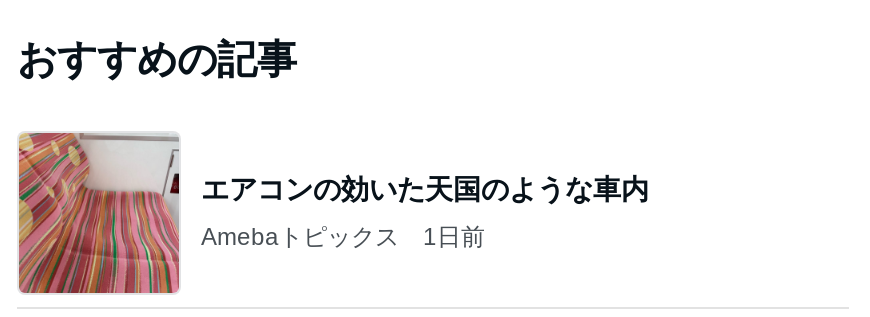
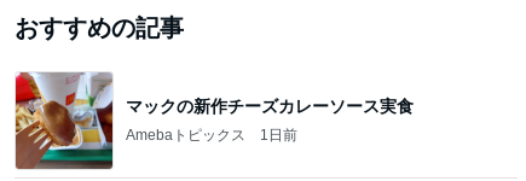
[17,131,649,295] [image] | エアコンの効いた天国のような車内 -> [15,72,414,170] [image] | マックの新作チーズカレーソース実食

